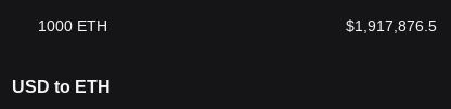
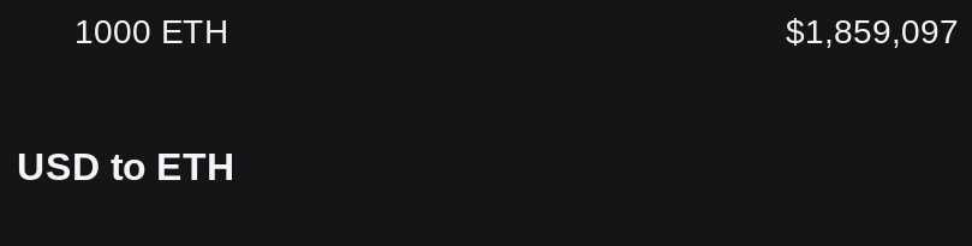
[346,17,437,35] $1,917,876.5 -> [786,12,959,50] $1,859,097

